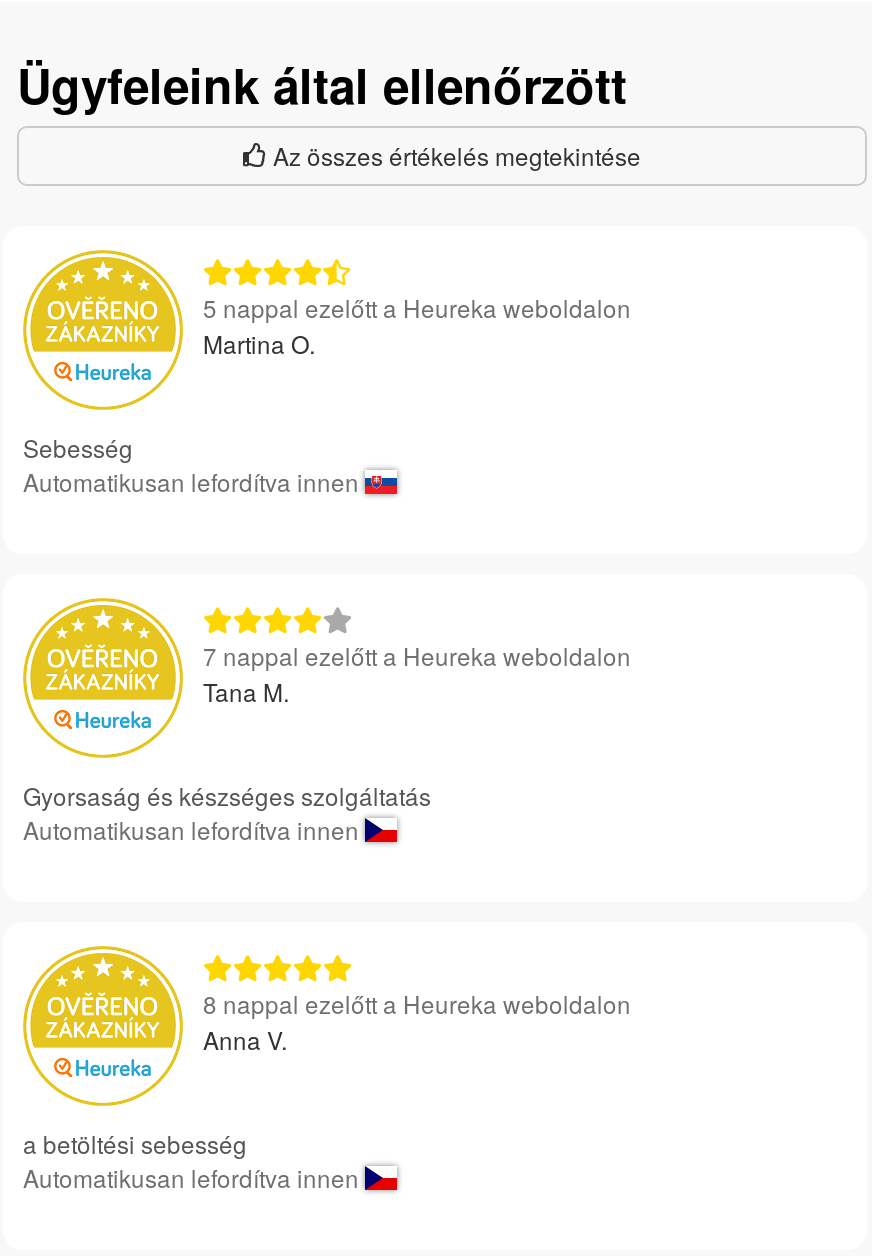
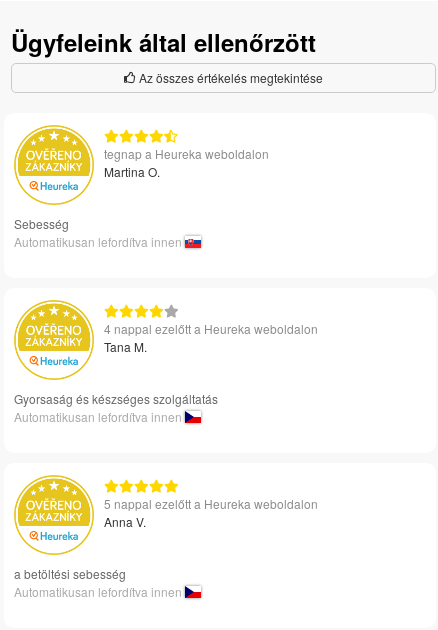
none -> [104,145,269,162] tegnap a Heureka weboldalon
moved [203,290,631,324] -> [104,495,318,512]: 5 nappal ezelőtt a Heureka weboldalon
[203,638,631,672] 7 nappal ezelőtt a Heureka weboldalon -> [104,320,318,337] 4 nappal ezelőtt a Heureka weboldalon
[203,986,631,1020] 8 nappal ezelőtt a Heureka weboldalon -> none

